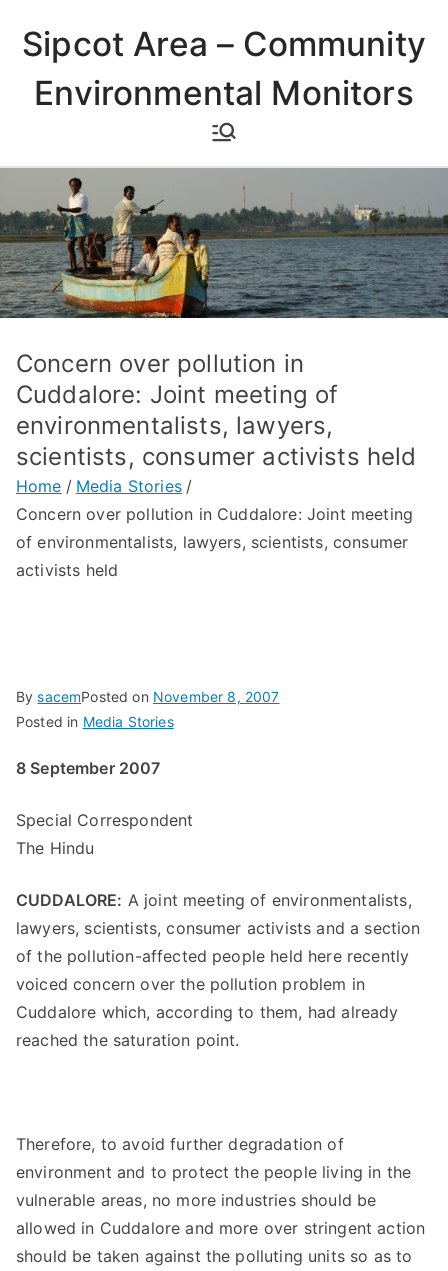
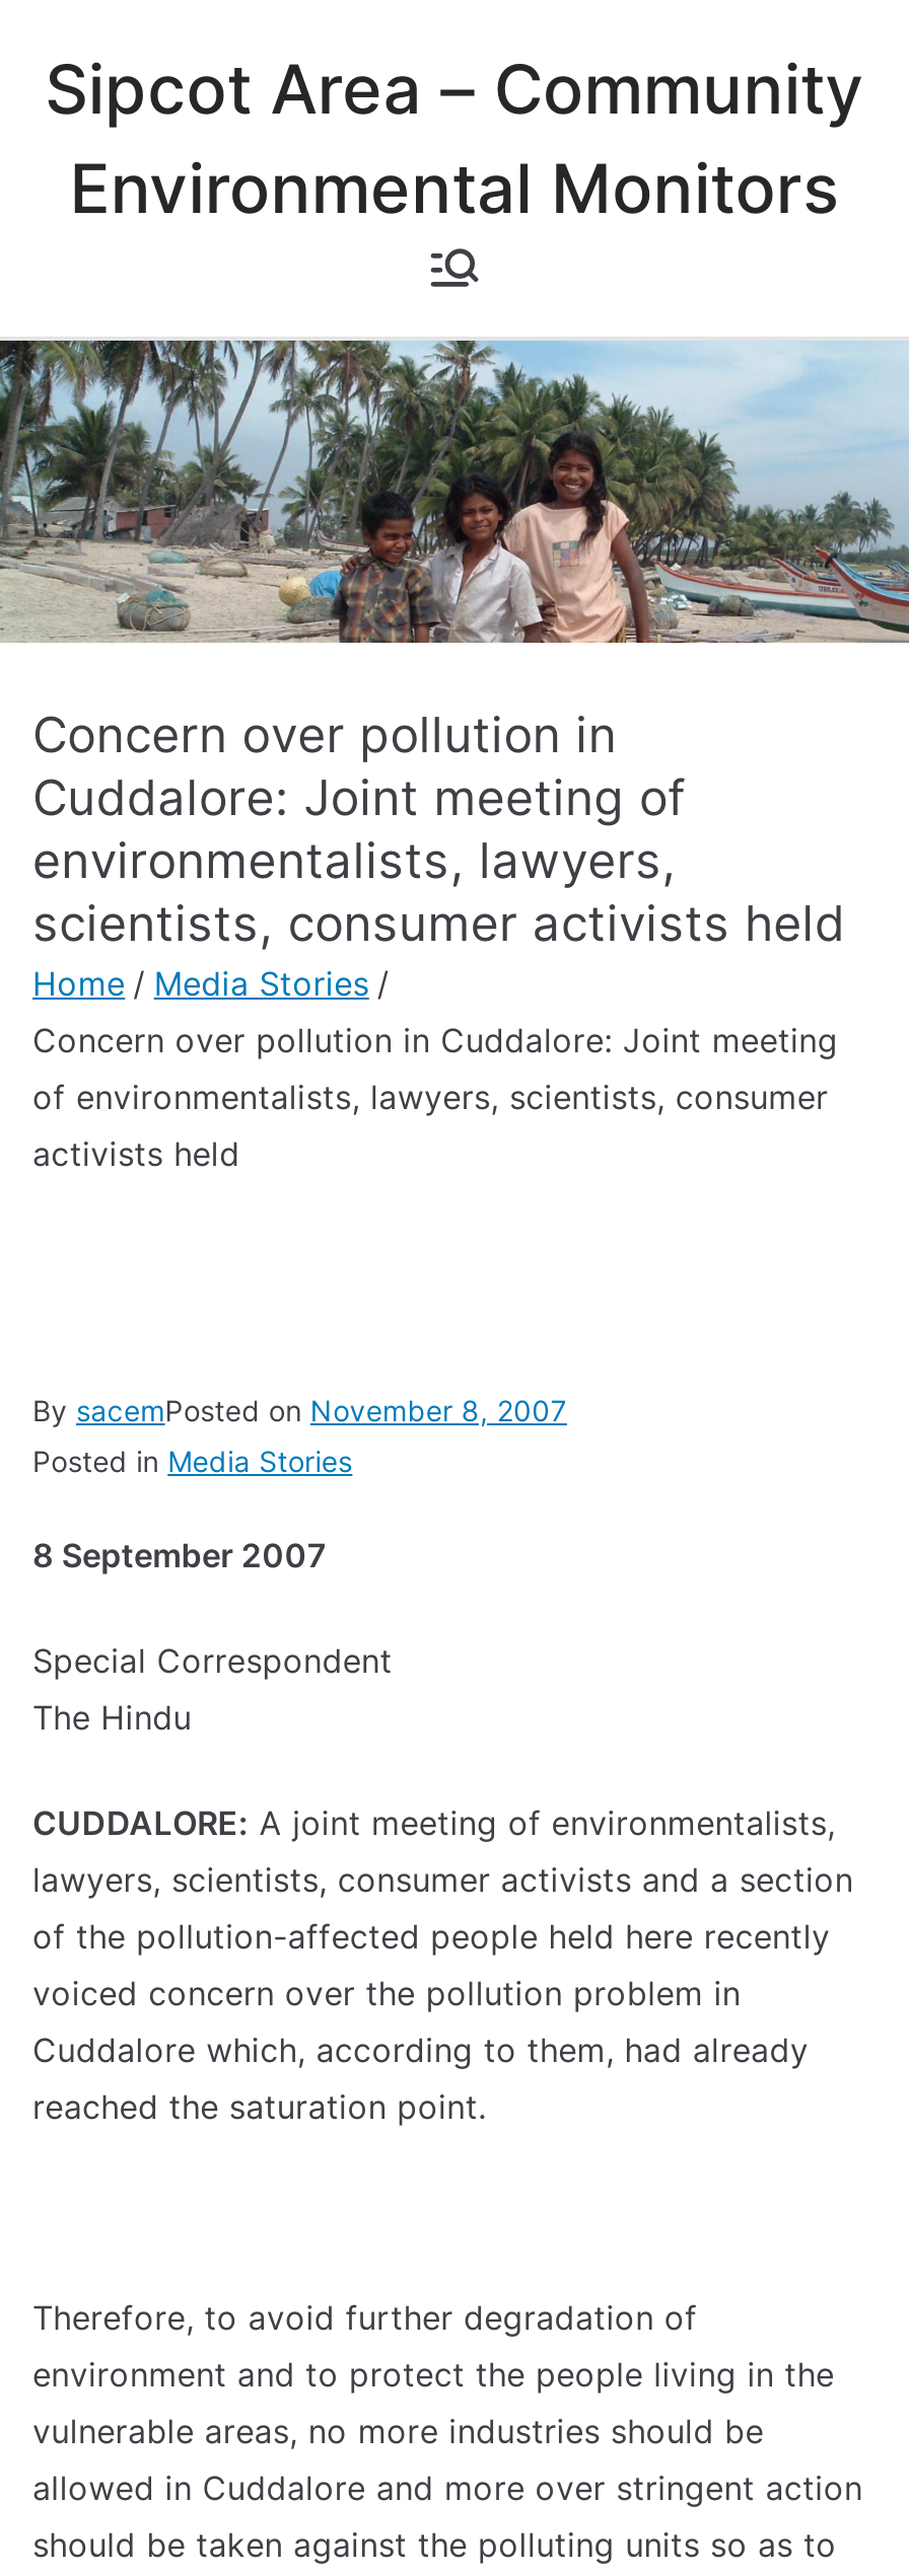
[3,168,445,319] [image] -> [6,341,903,645] [image]

